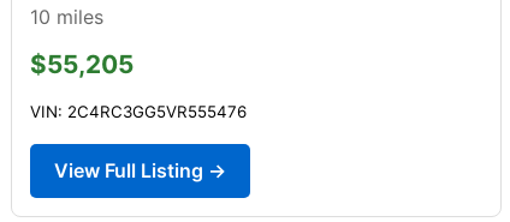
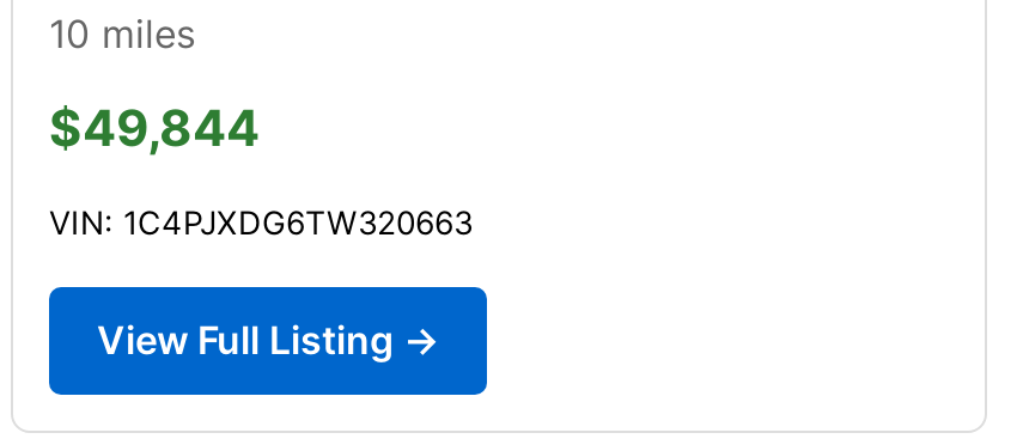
[30,49,134,79] $55,205 -> [49,98,260,158] $49,844
[30,102,247,121] VIN: 2C4RC3GG5VR555476 -> [49,203,473,241] VIN: 1C4PJXDG6TW320663

